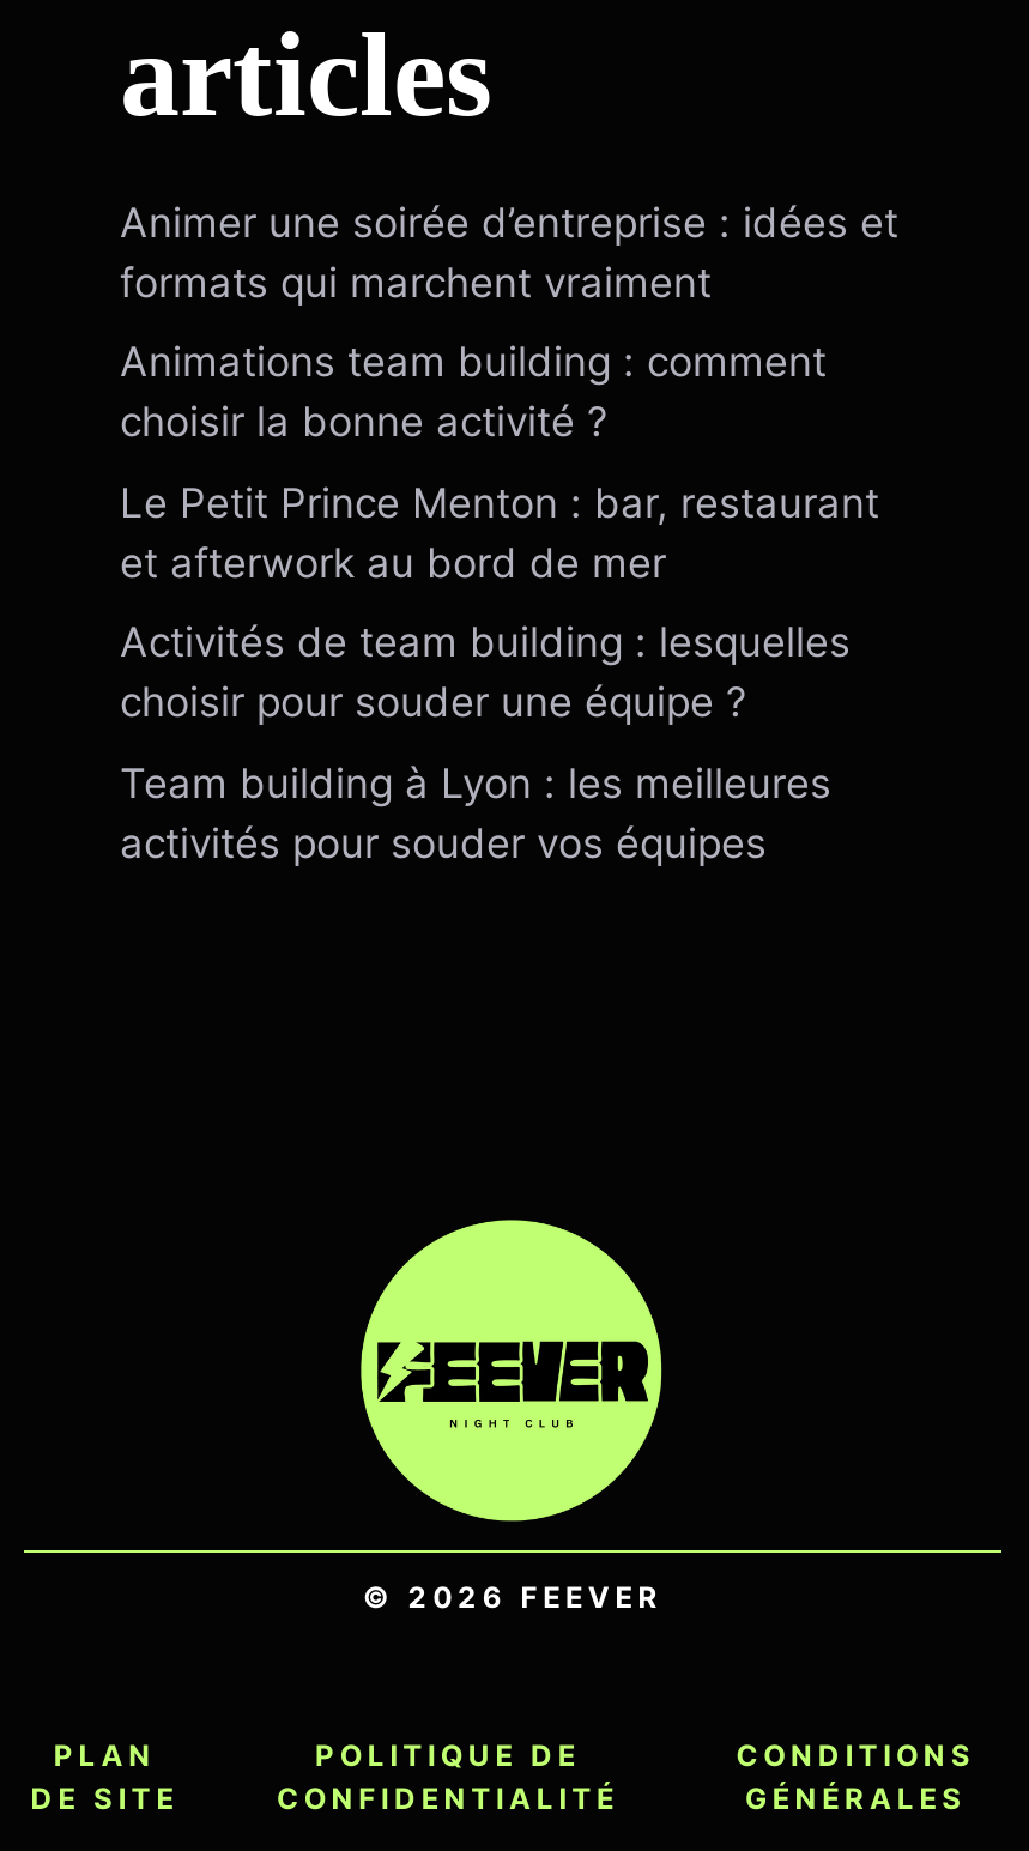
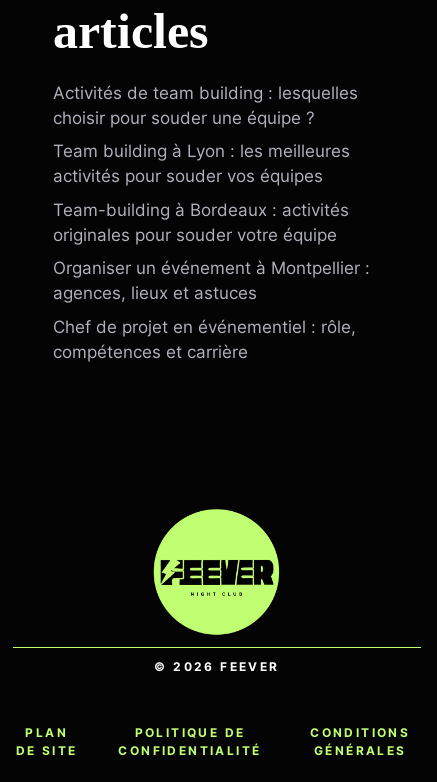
[120,198,898,586] Animer une soirée d’entreprise : idées et | formats qui marchent vraiment | Animations team building : comment | choisir la bonne activité ? | Le Petit Prince Menton : bar, restaurant | et afterwork au bord de mer -> none
moved [120,619,851,867] -> [53,83,358,186]: Activités de team building : lesquelles | choisir pour souder une équipe ? | Team building à Lyon : les meilleures | activités pour souder vos équipes
none -> [53,200,370,362] Team-building à Bordeaux : activités | originales pour souder votre équipe | Organiser un événement à Montpellier : | agences, lieux et astuces | Chef de projet en événementiel : rôle, | compétences et carrière

